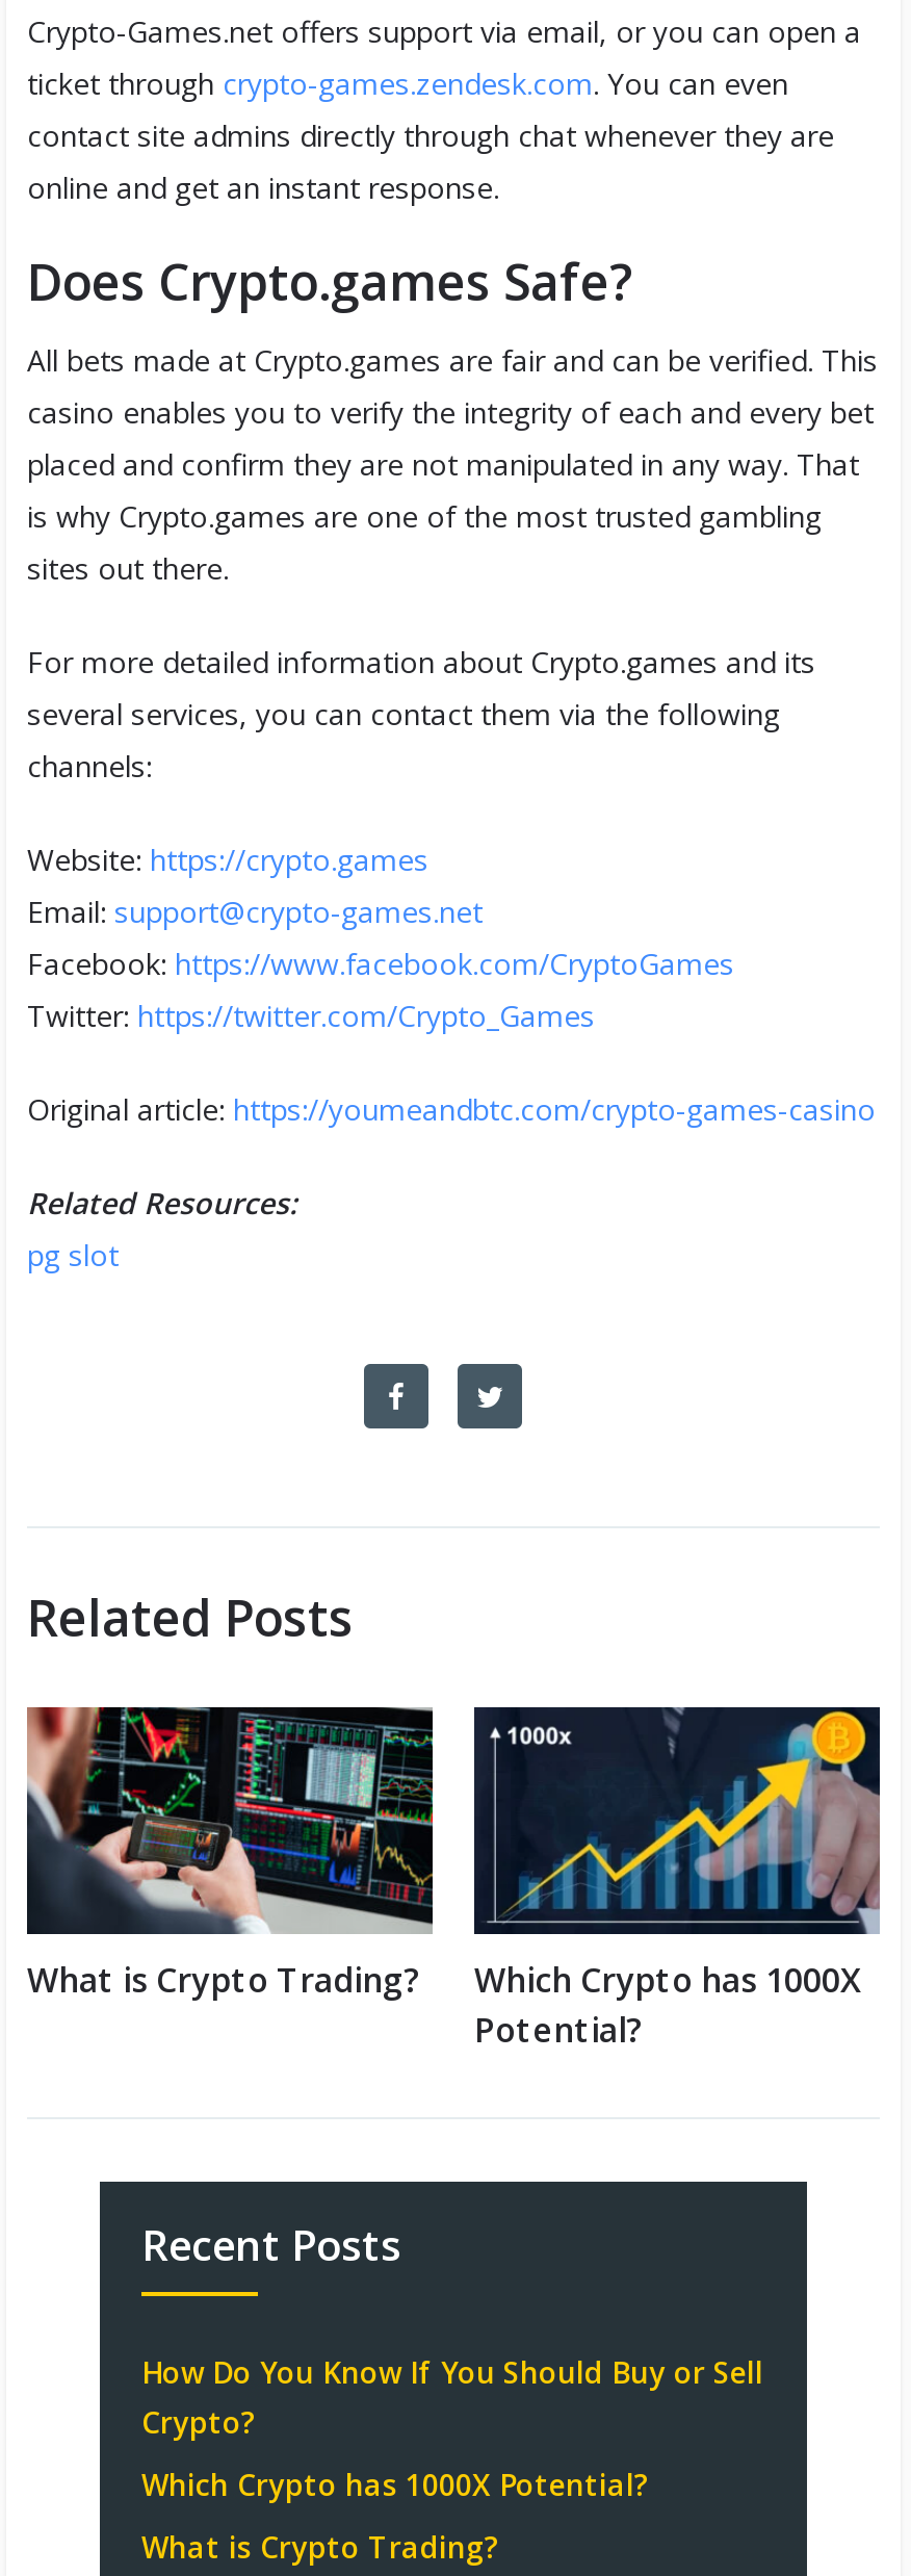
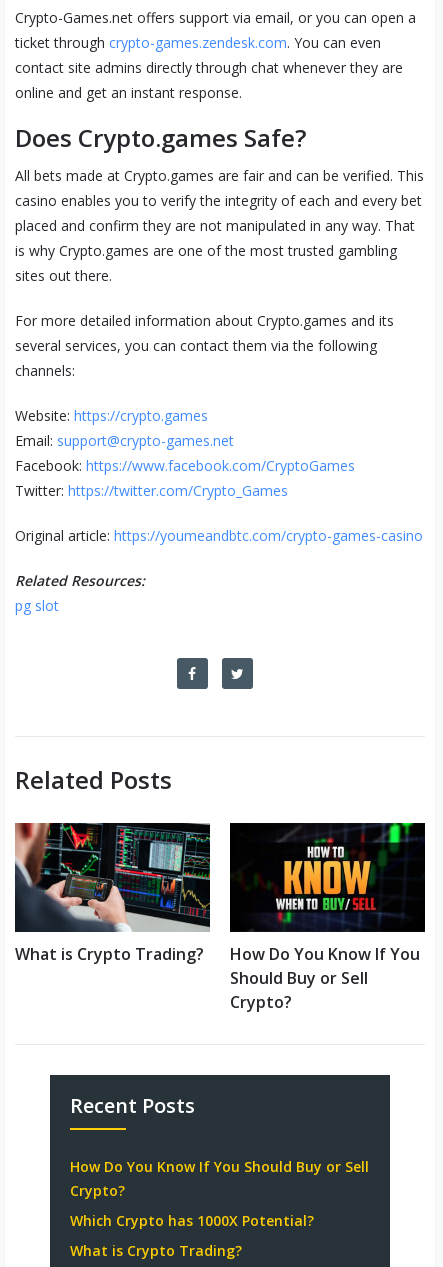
[474,1705,882,2054] [image] | Which Crypto has 1000X | Potential? -> [230,822,426,1013] [image] | How Do You Know If You | Should Buy or Sell | Crypto?

